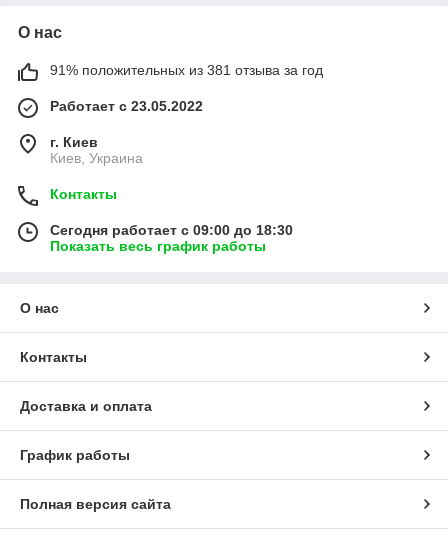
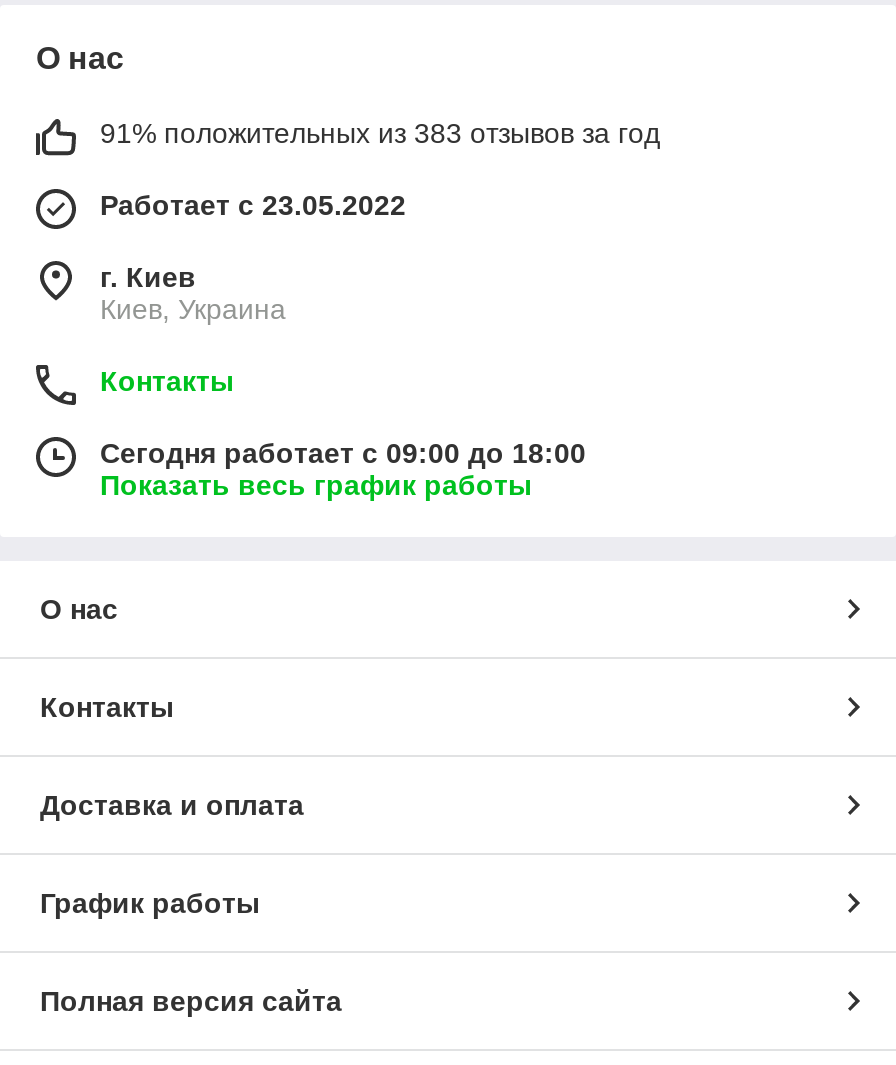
[50,62,323,78] 91% положительных из 381 отзыва за год -> [100,118,660,150] 91% положительных из 383 отзывов за год
[50,222,293,238] Сегодня работает с 09:00 до 18:30 -> [100,438,586,470] Сегодня работает с 09:00 до 18:00

